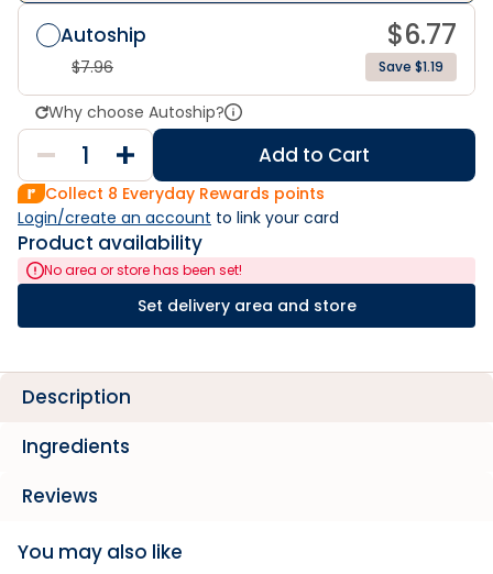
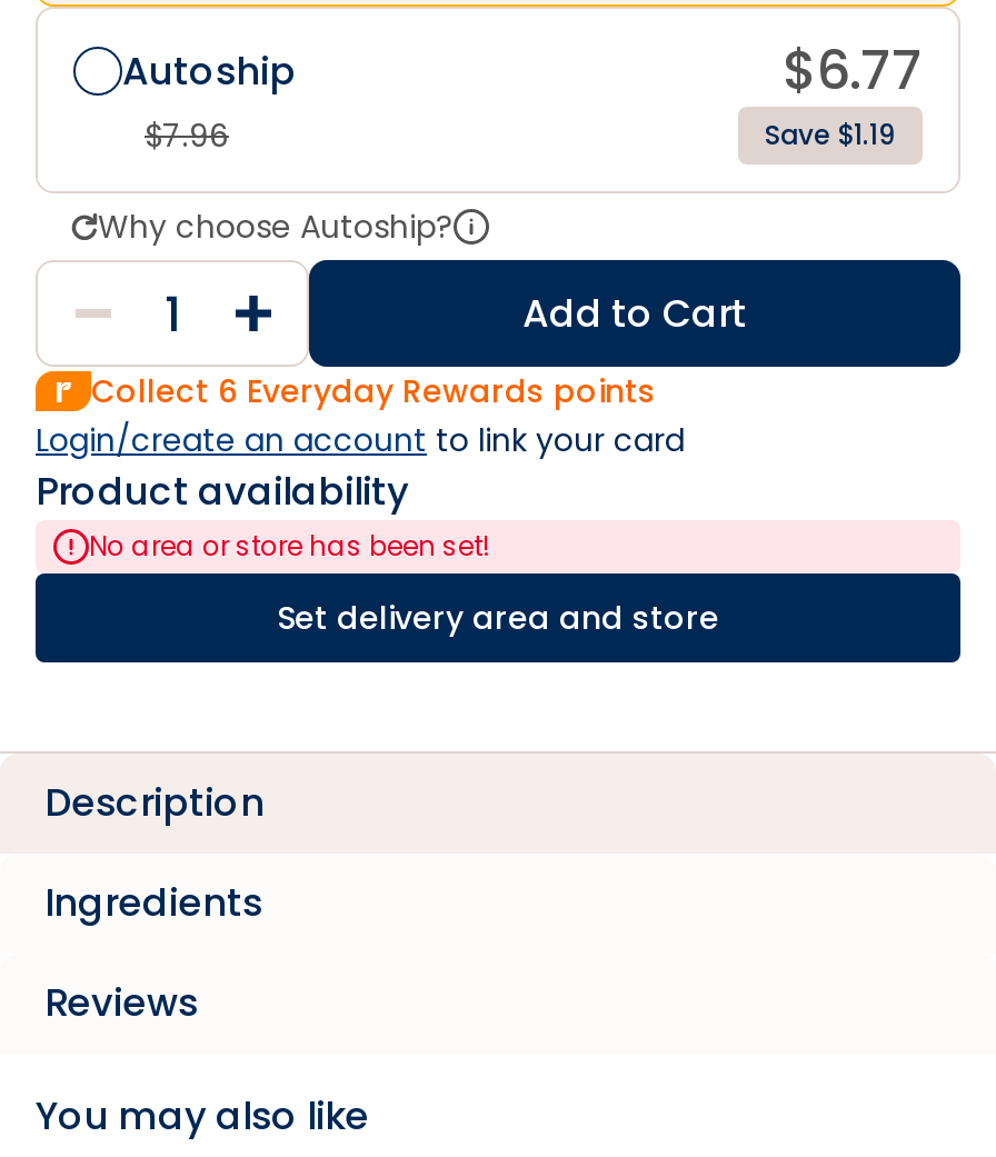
[45,183,325,205] Collect 8 Everyday Rewards points -> [91,369,656,413] Collect 6 Everyday Rewards points

